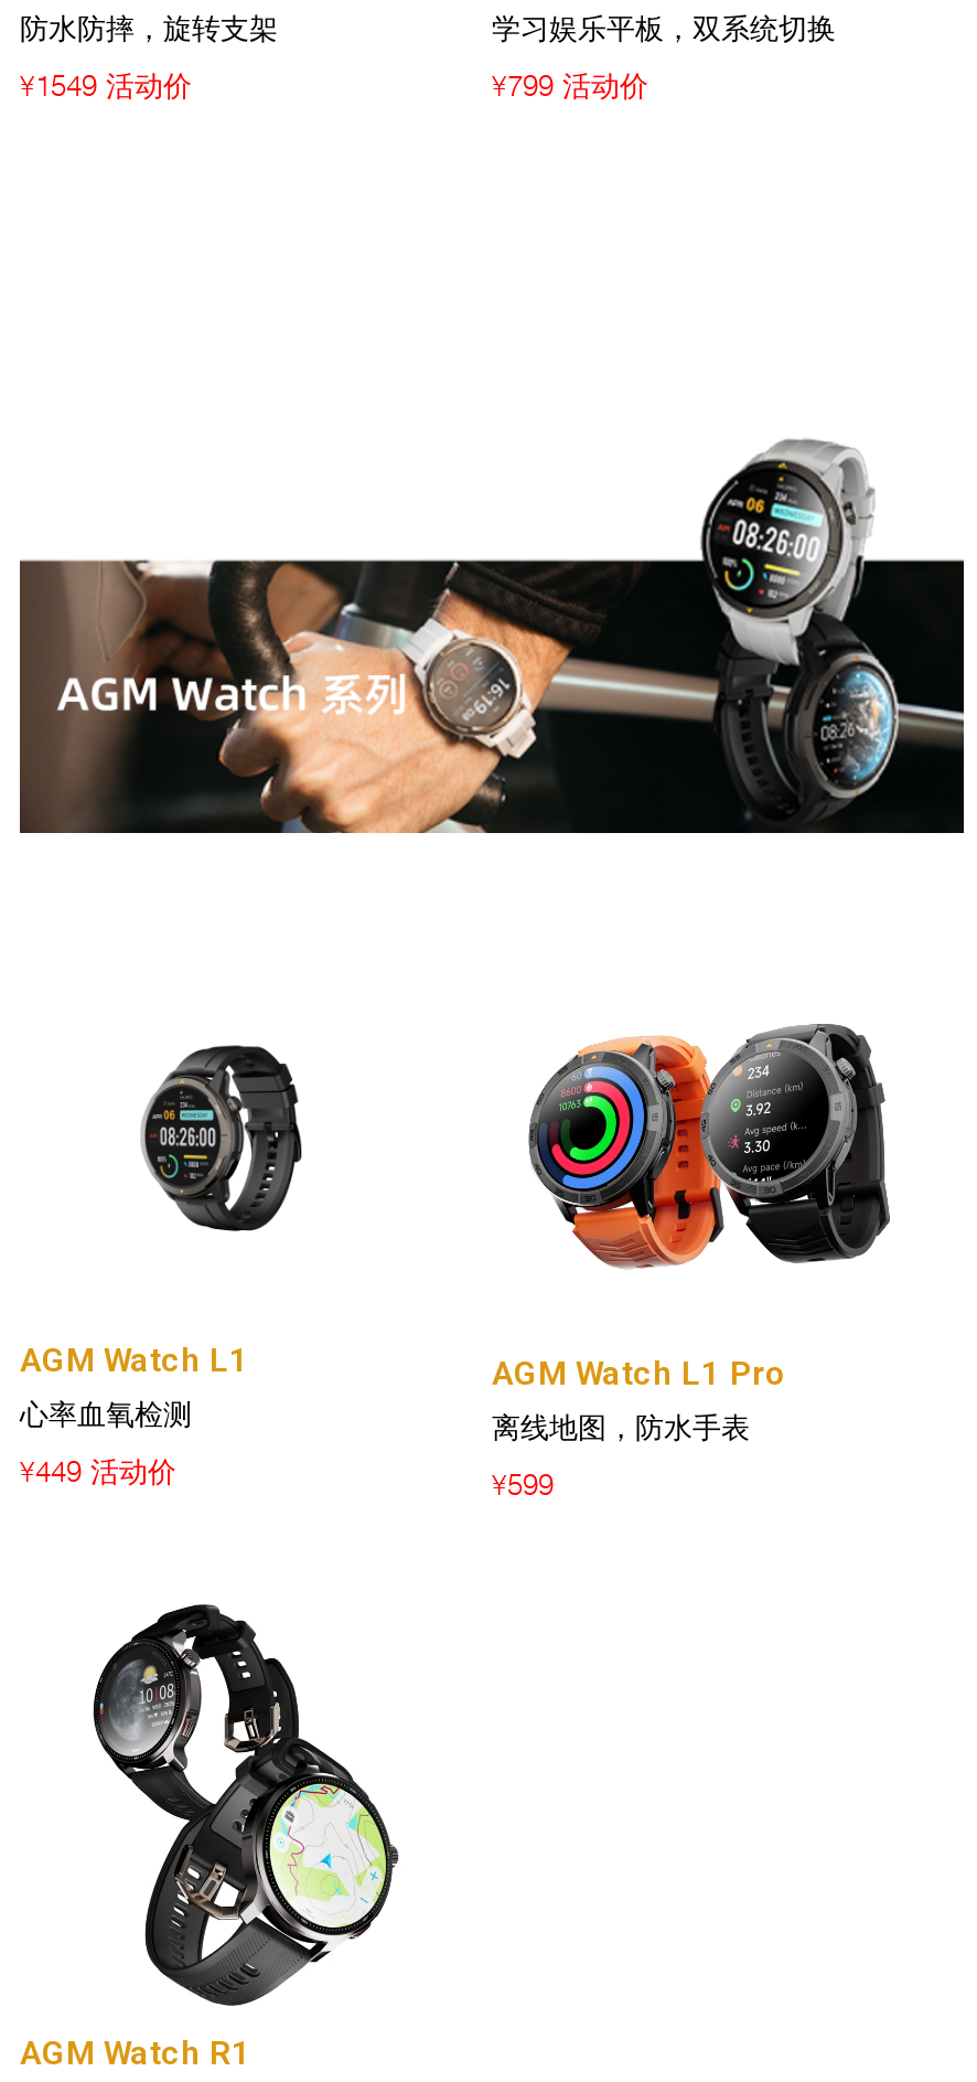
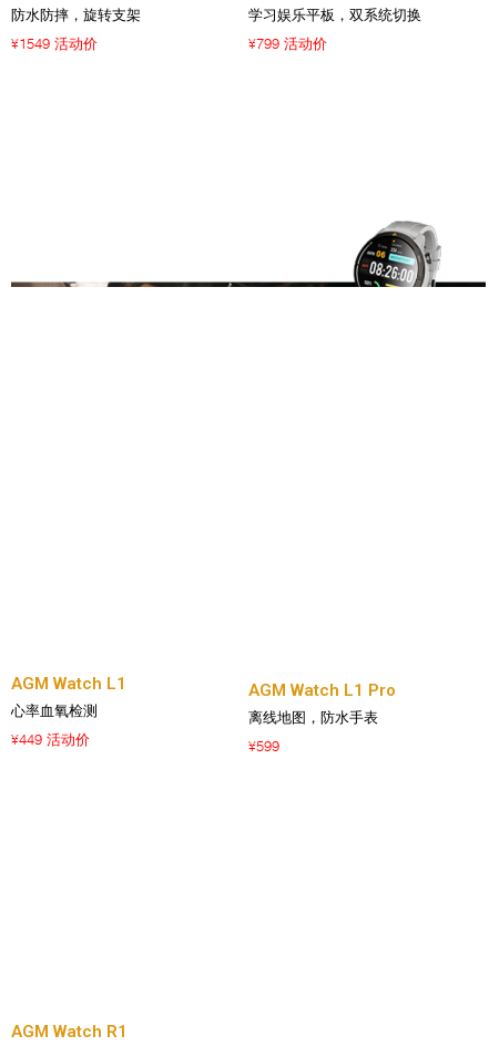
[18,568,966,835] [image] -> none
[527,1023,891,1270] [image] -> none
[139,1043,304,1232] [image] -> none
[90,1603,401,2007] [image] -> none

